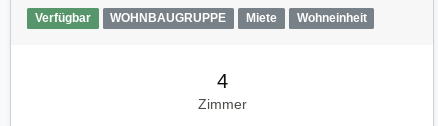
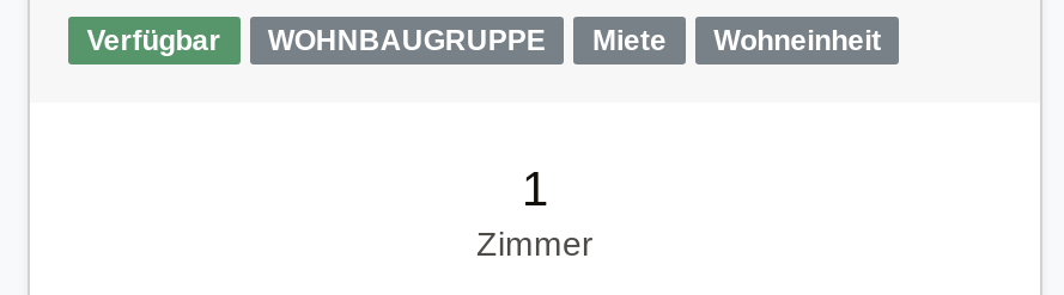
[216,70,227,92] 4 -> [522,161,548,214] 1

